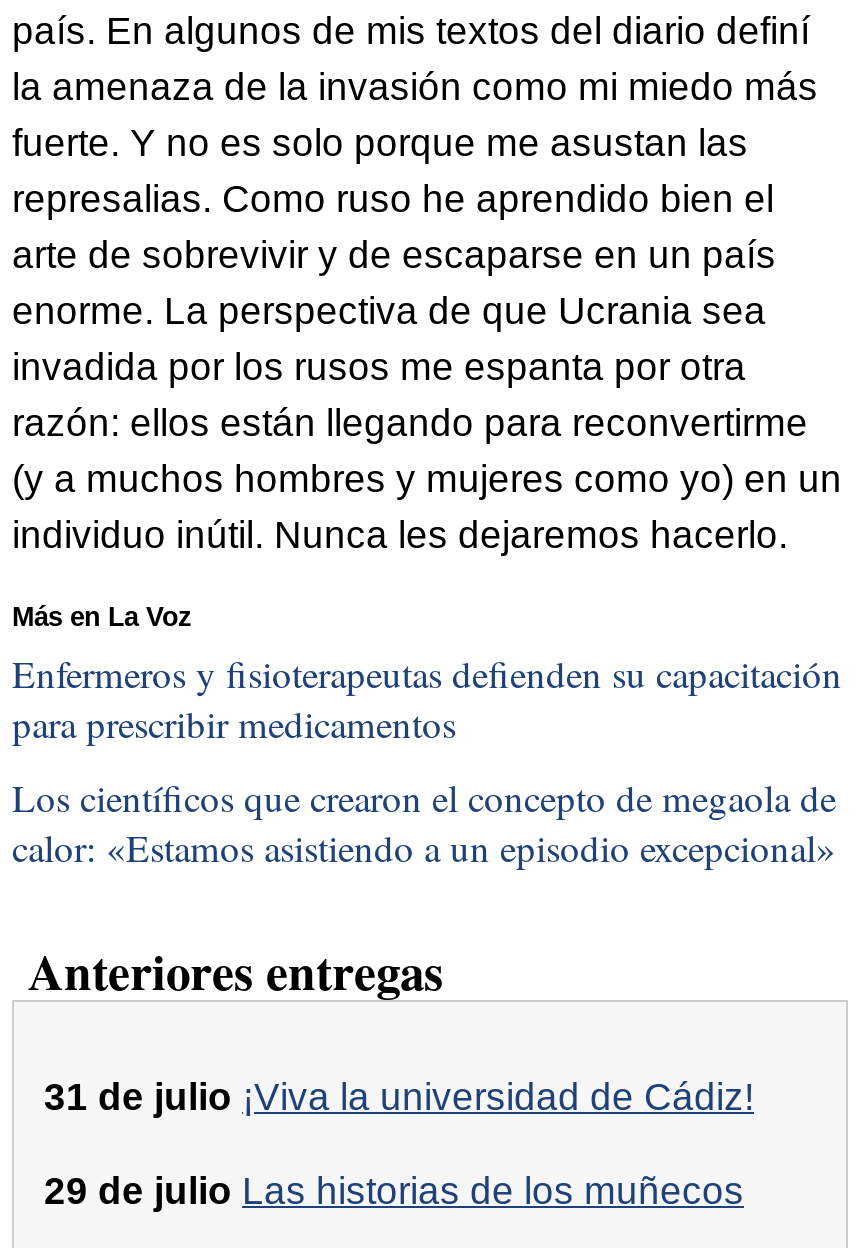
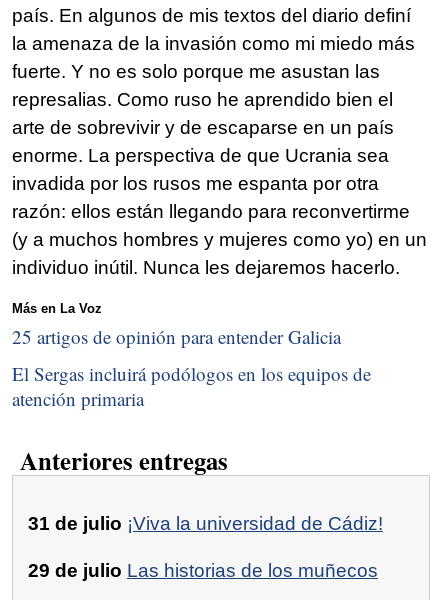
[12,647,842,747] Enfermeros y fisioterapeutas defienden su capacitación | para prescribir medicamentos -> [12,324,341,349] 25 artigos de opinión para entender Galicia
[12,772,836,872] Los científicos que crearon el concepto de megaola de | calor: «Estamos asistiendo a un episodio excepcional» -> [12,361,371,411] El Sergas incluirá podólogos en los equipos de | atención primaria

